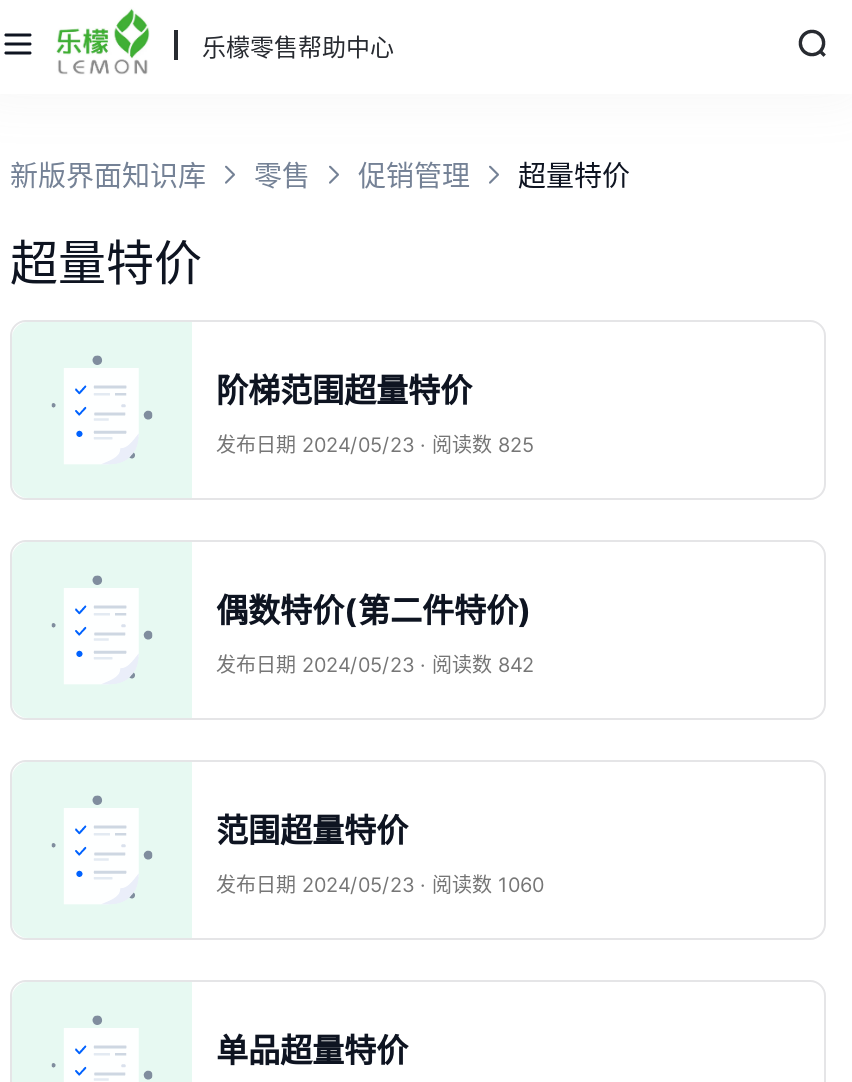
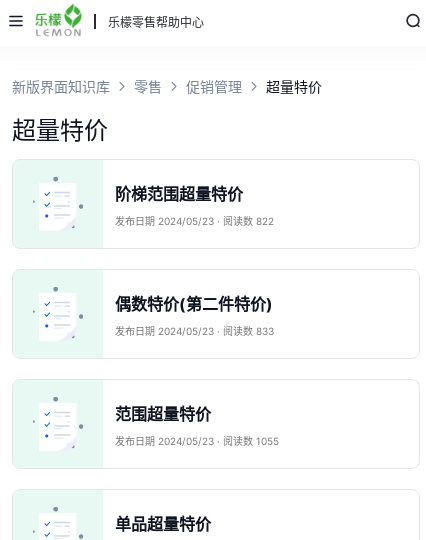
[216,431,534,455] 发布日期 2024/05/23 · 阅读数 825 -> [115,214,274,226] 发布日期 2024/05/23 · 阅读数 822
[216,651,534,675] 发布日期 2024/05/23 · 阅读数 842 -> [115,324,274,336] 发布日期 2024/05/23 · 阅读数 833
[216,871,544,895] 发布日期 2024/05/23 · 阅读数 1060 -> [115,434,279,446] 发布日期 2024/05/23 · 阅读数 1055

